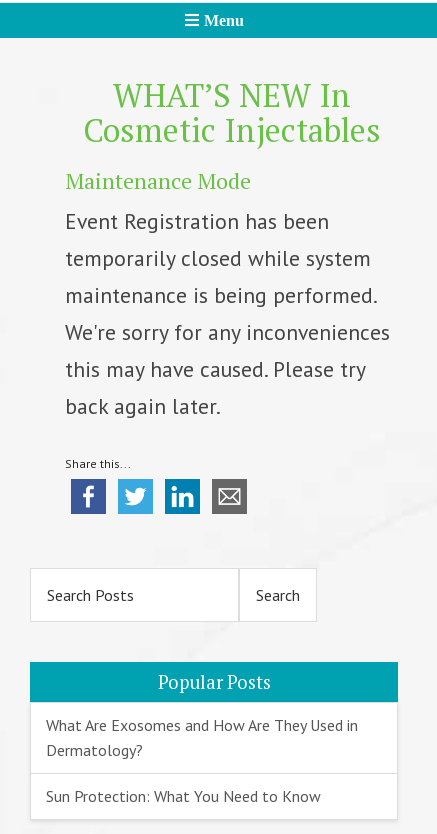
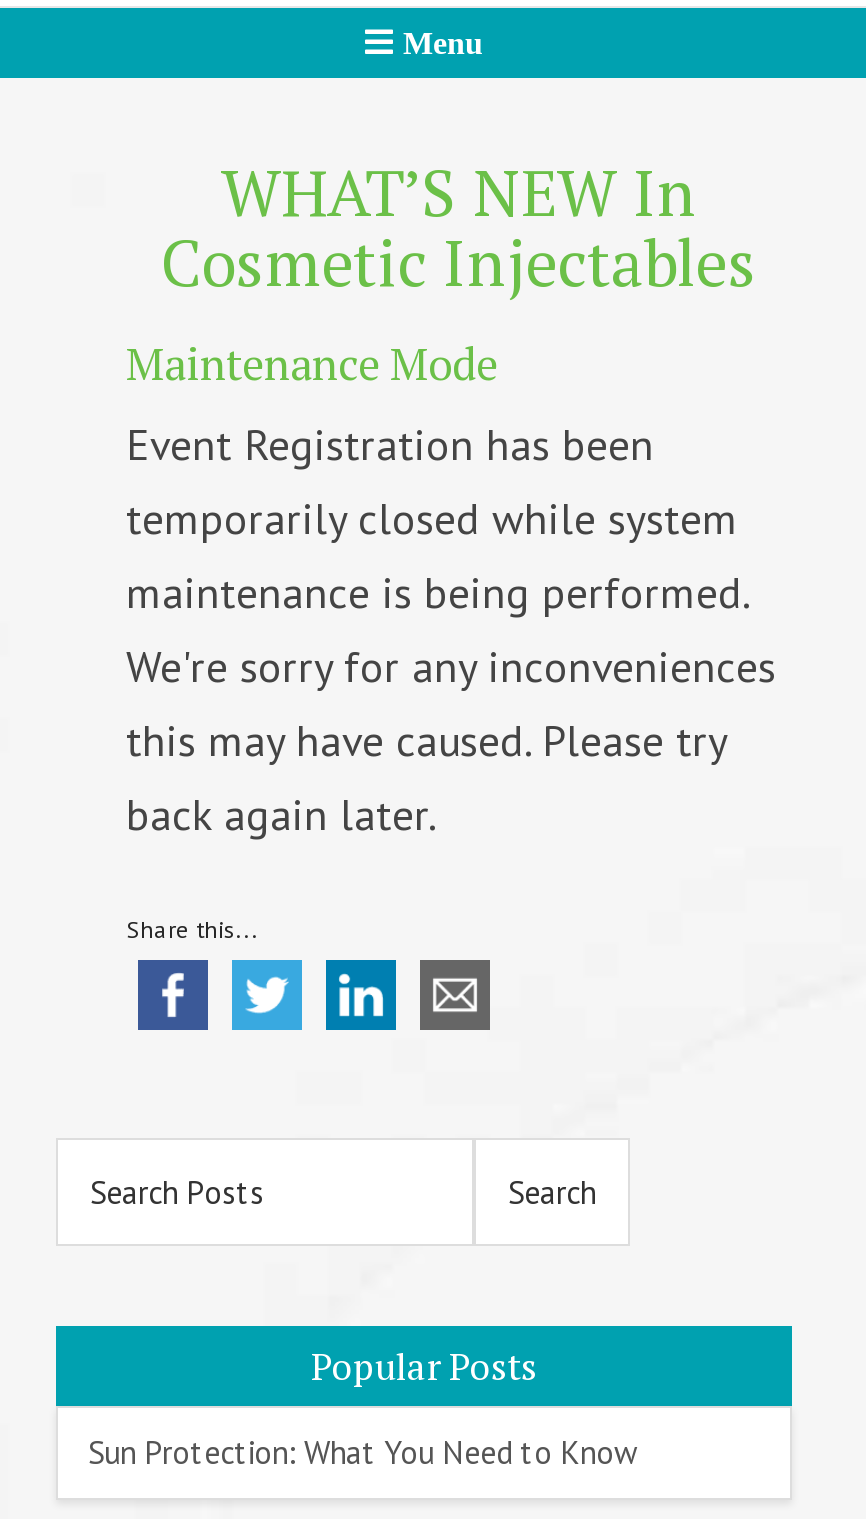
[46,714,358,759] What Are Exosomes and How Are They Used in | Dermatology? -> none

